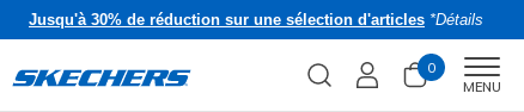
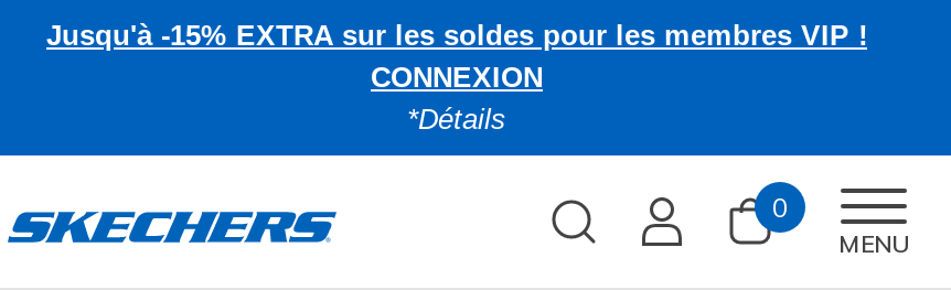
[29,11,483,29] Jusqu'à 30% de réduction sur une sélection d'articles *Détails -> [46,19,867,136] Jusqu'à -15% EXTRA sur les soldes pour les membres VIP ! | CONNEXION | *Détails

